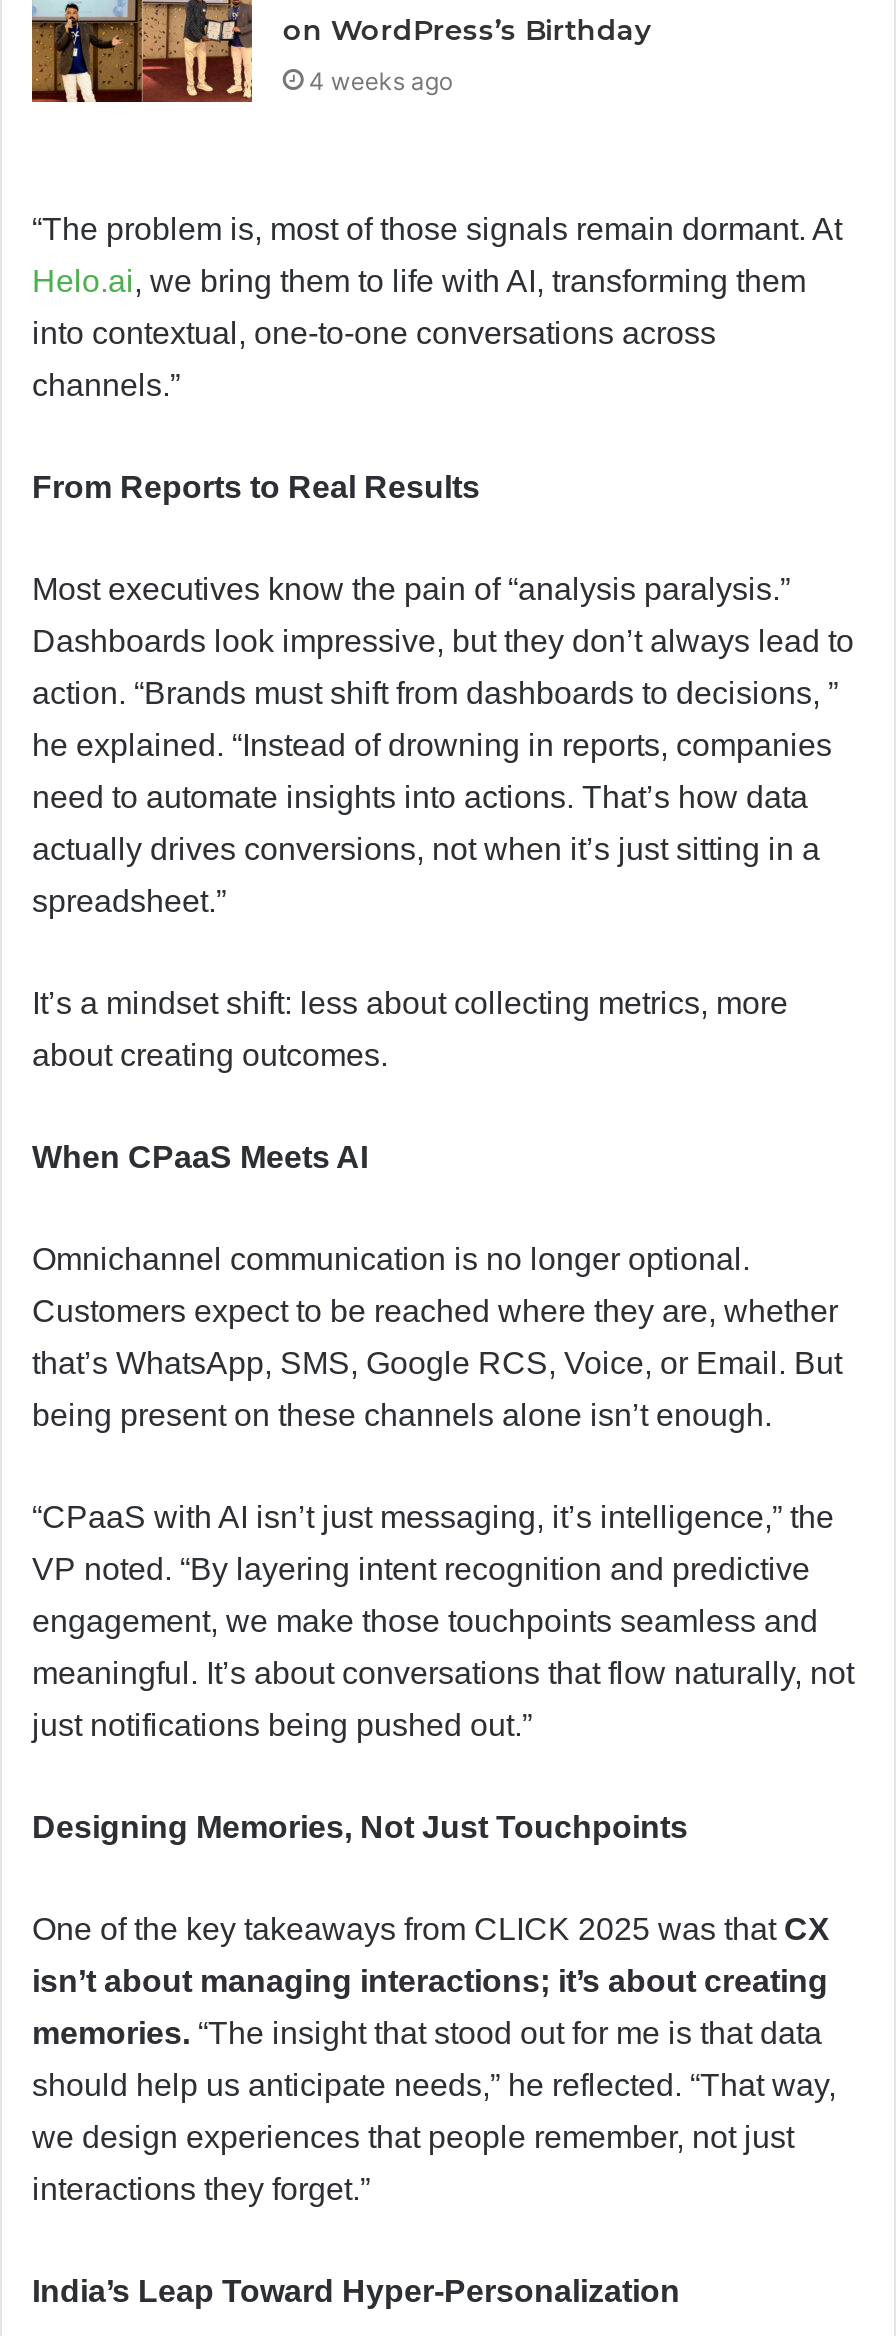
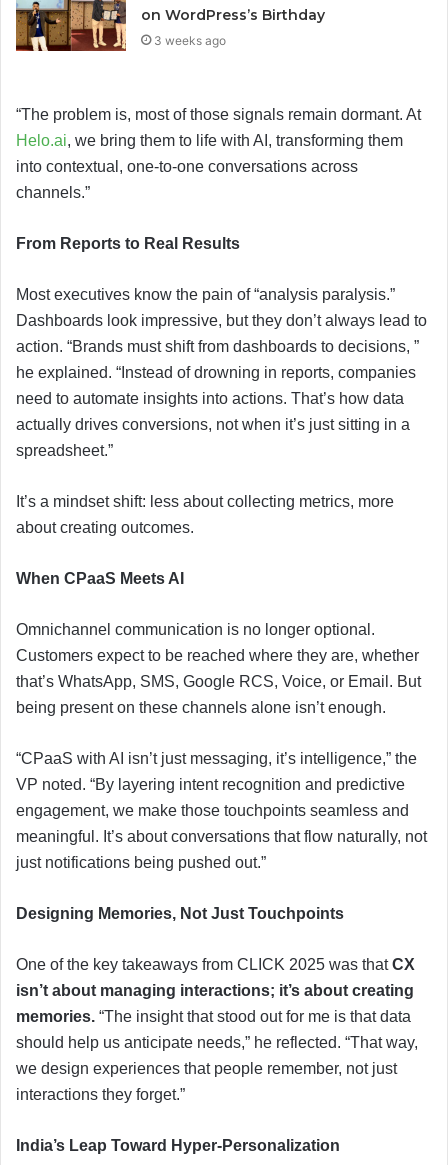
[309,65,453,95] 4 weeks ago -> [154,33,226,48] 3 weeks ago

